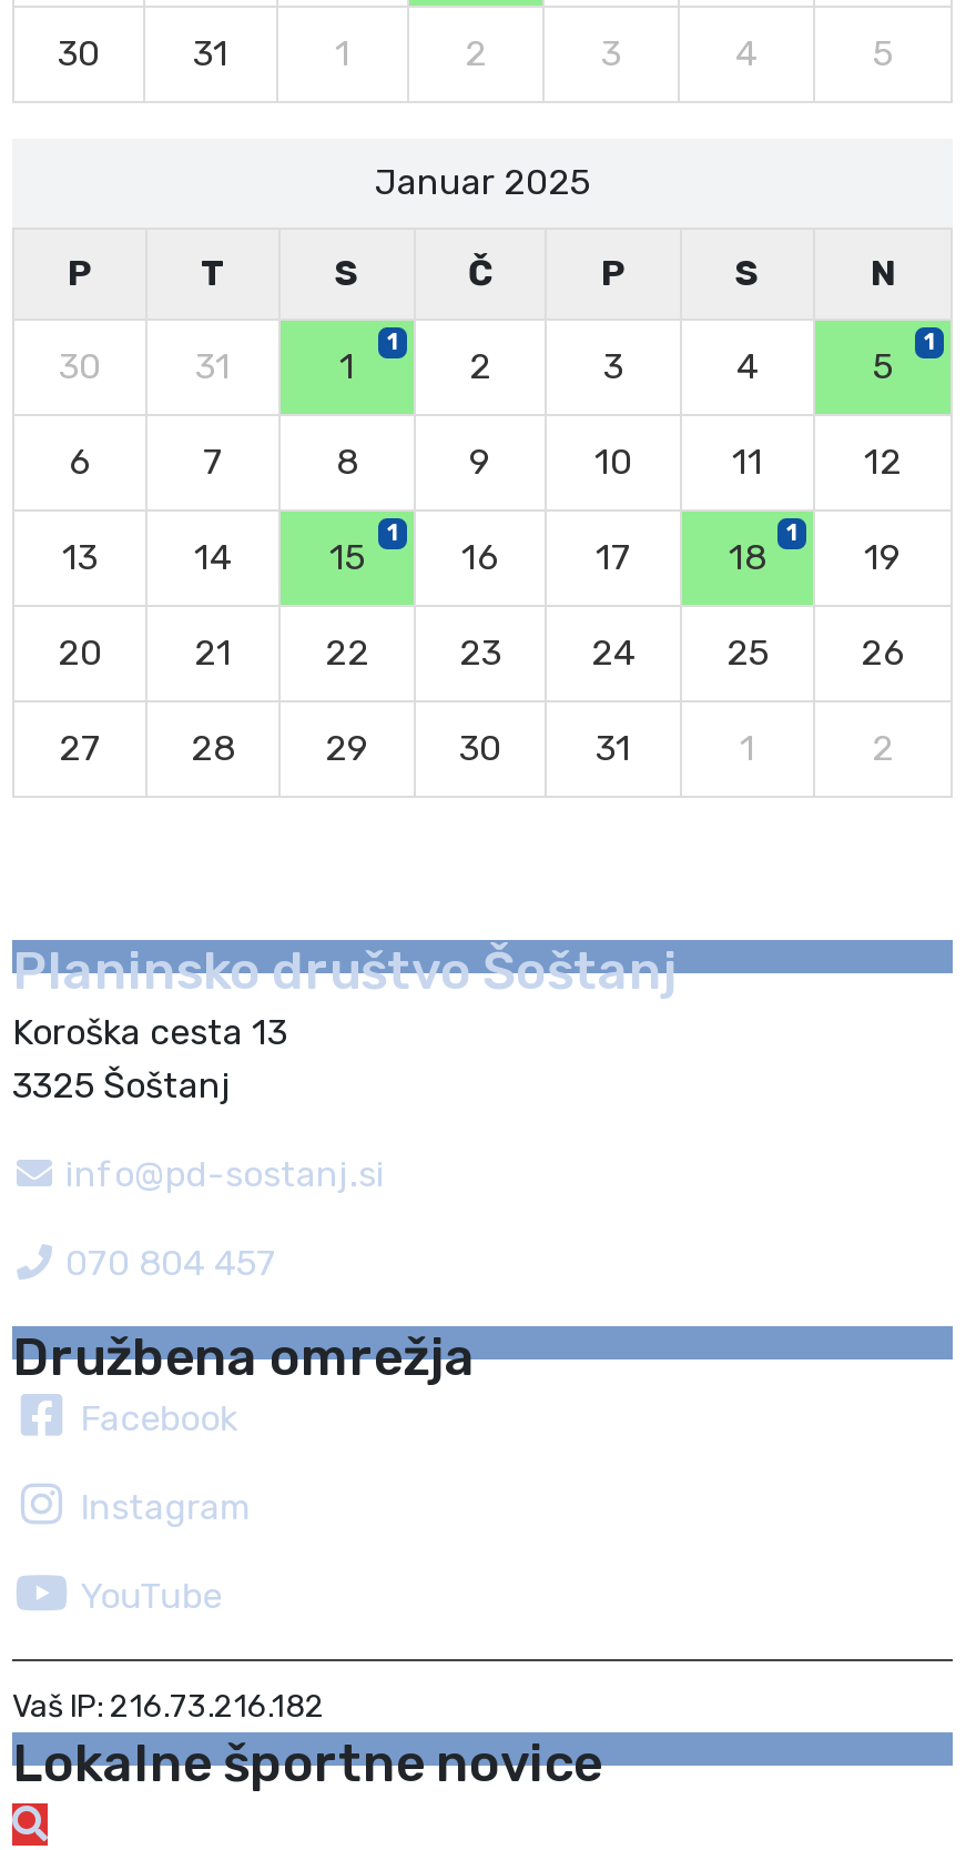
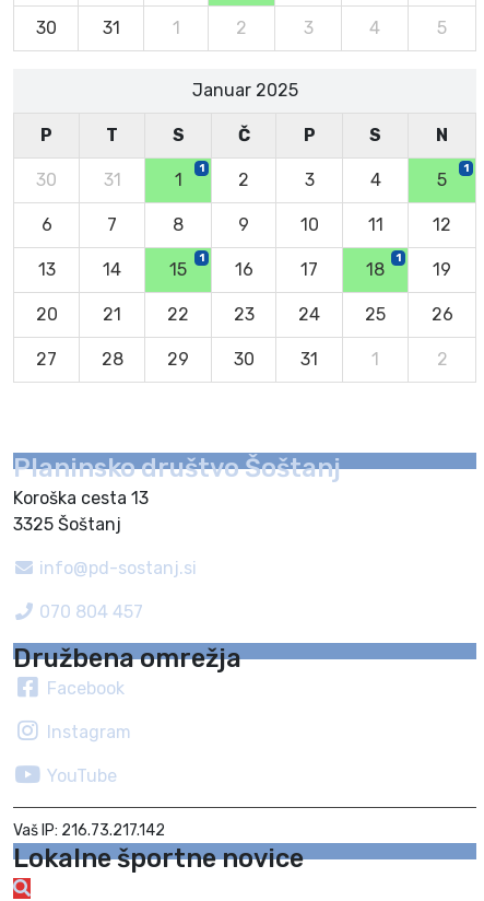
[12,1688,325,1726] Vaš IP: 216.73.216.182 -> [13,821,165,840] Vaš IP: 216.73.217.142

